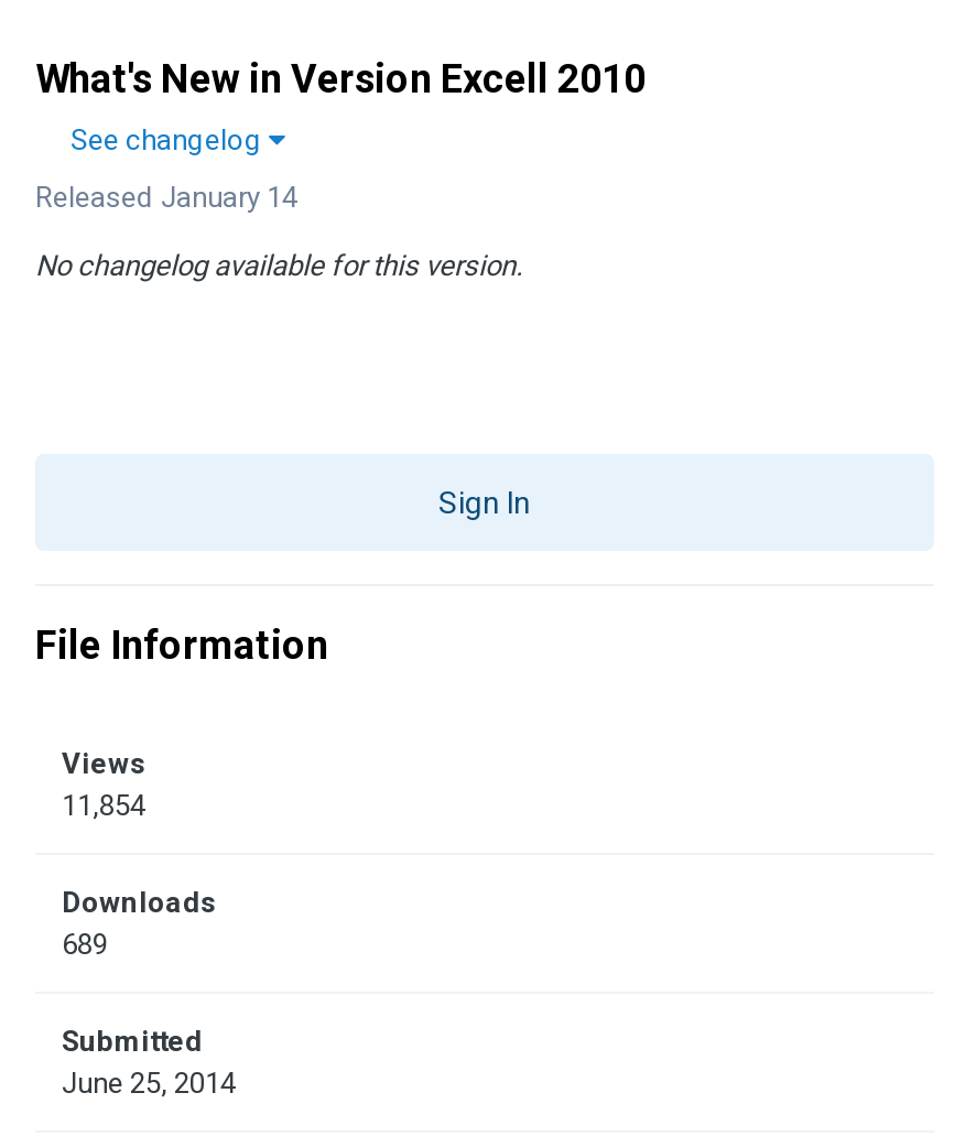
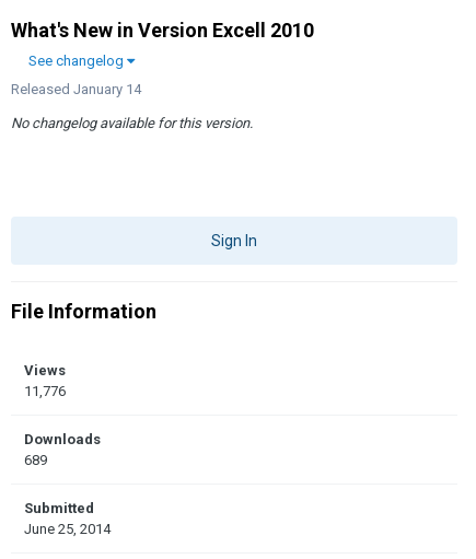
[62,790,145,823] 11,854 -> [24,383,66,400] 11,776

